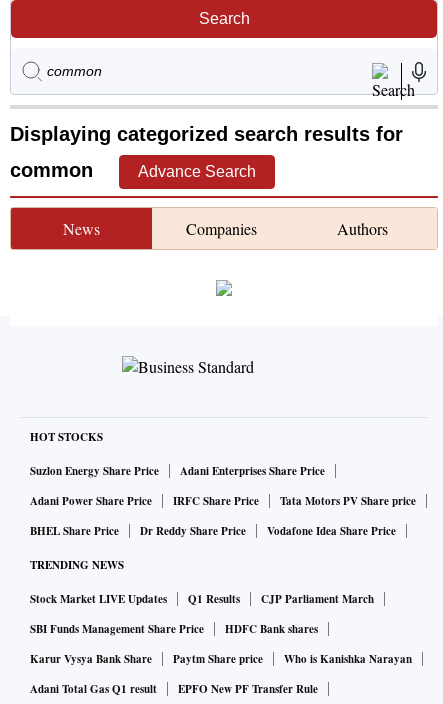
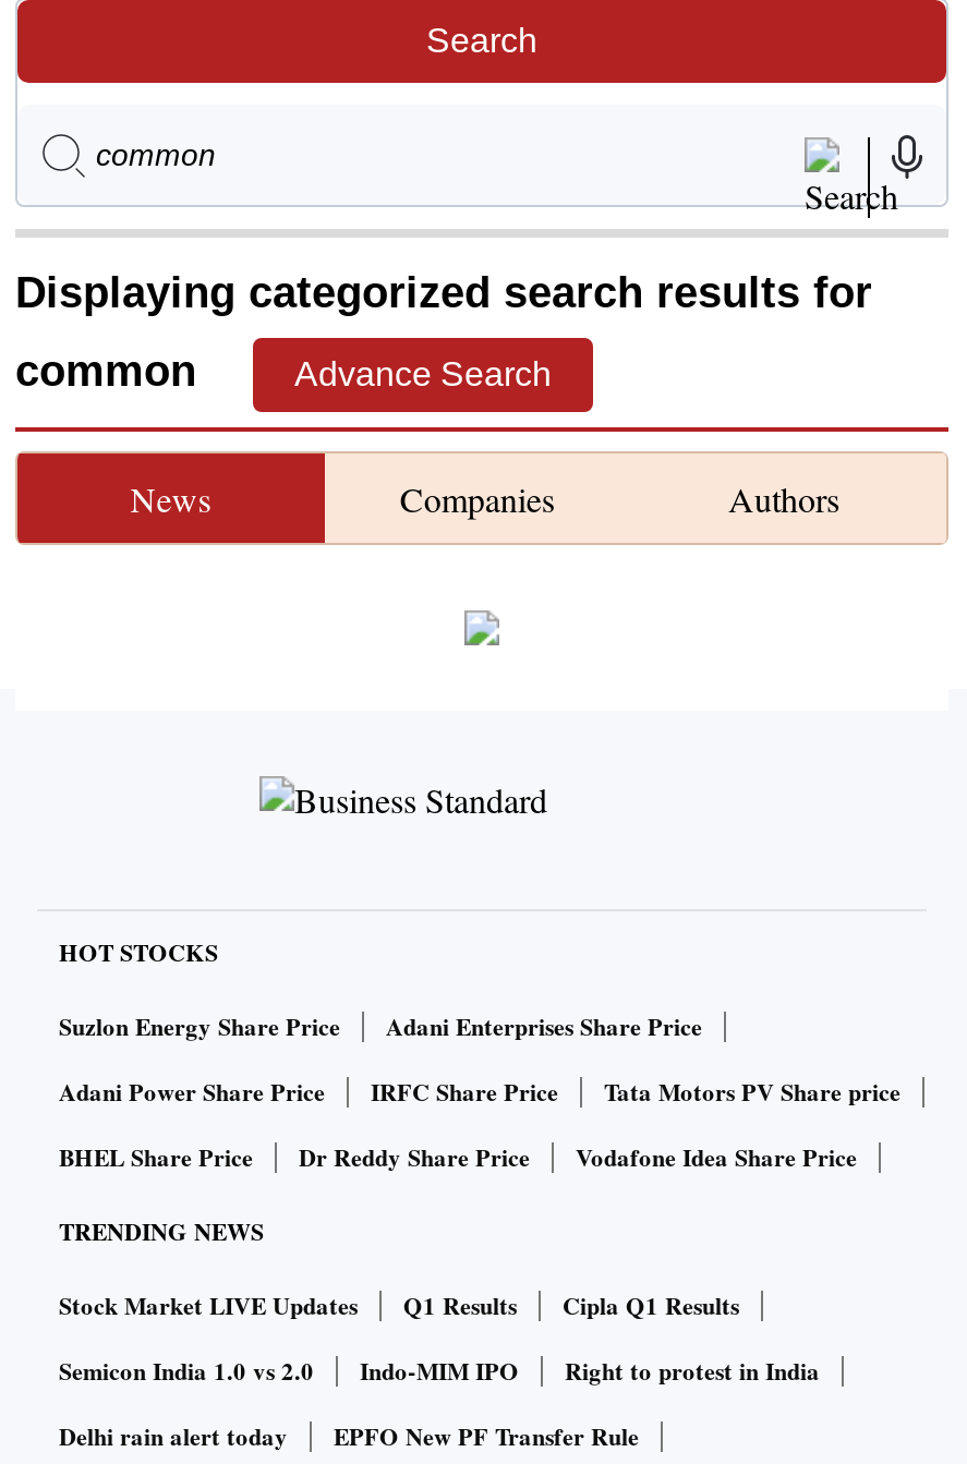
[30,591,412,697] CJP Parliament March | SBI Funds Management Share Price | HDFC Bank shares | Karur Vysya Bank Share | Paytm Share price | Who is Kanishka Narayan | Adani Total Gas Q1 result -> [59,1288,820,1454] Cipla Q1 Results | Semicon India 1.0 vs 2.0 | Indo-MIM IPO | Right to protest in India | Delhi rain alert today

